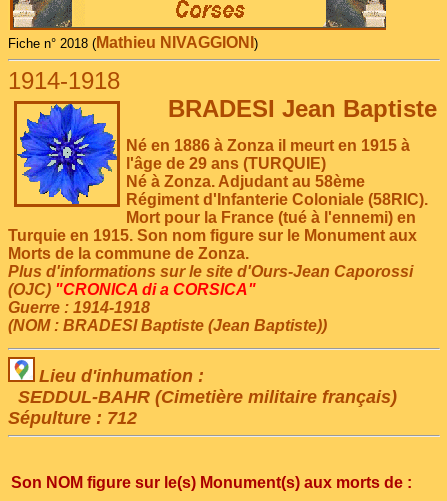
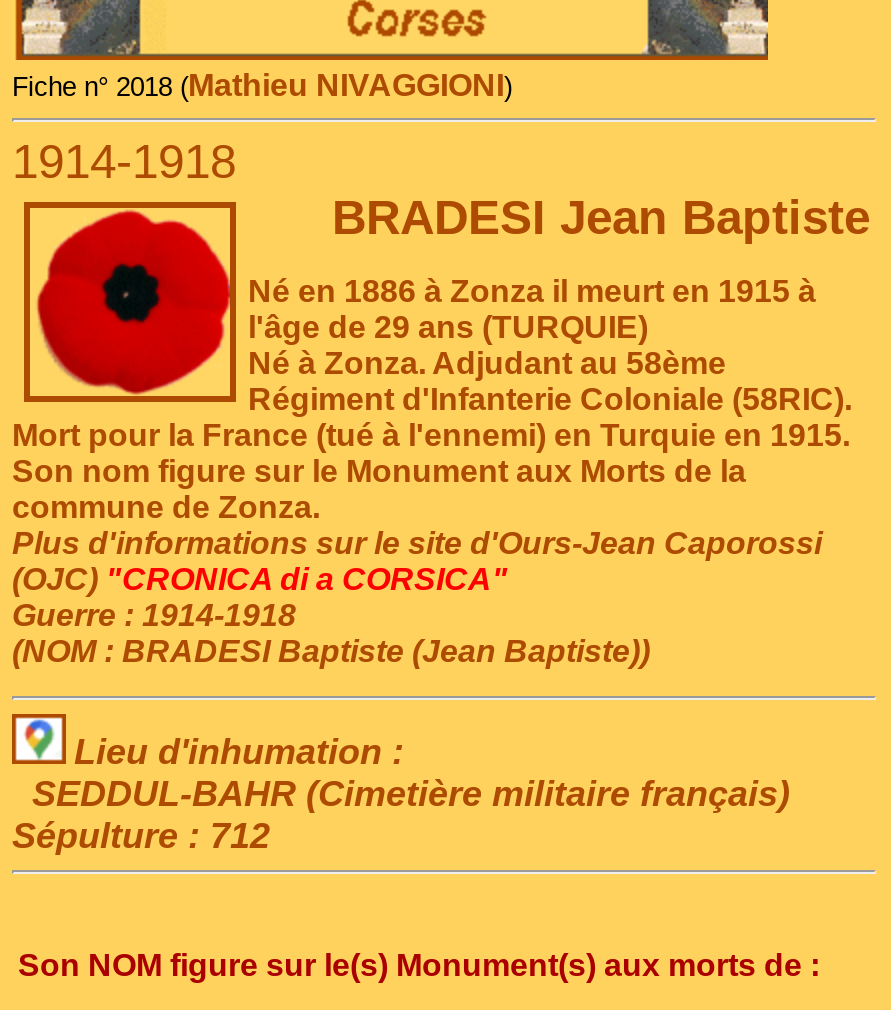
[17,103,118,201] [image] -> [30,208,232,402] [image]

